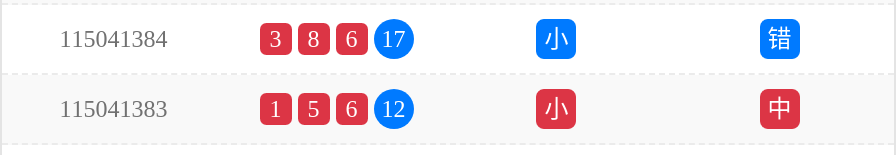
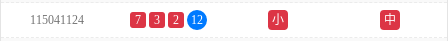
[60,25,168,53] 115041384 -> [30,13,141,27] 115041124 | 7
[60,25,792,123] 8 | 6 | 17 | 小 | 错 | 115041383 | 1 | 5 | 6 -> [173,13,179,27] 2

